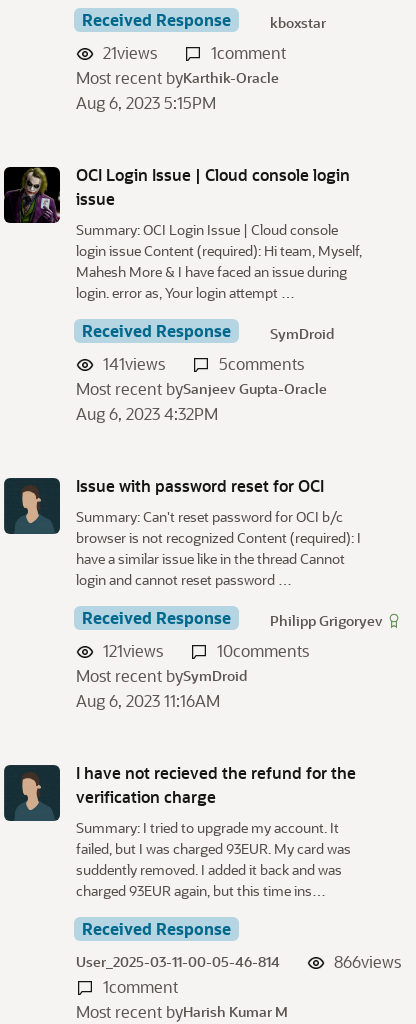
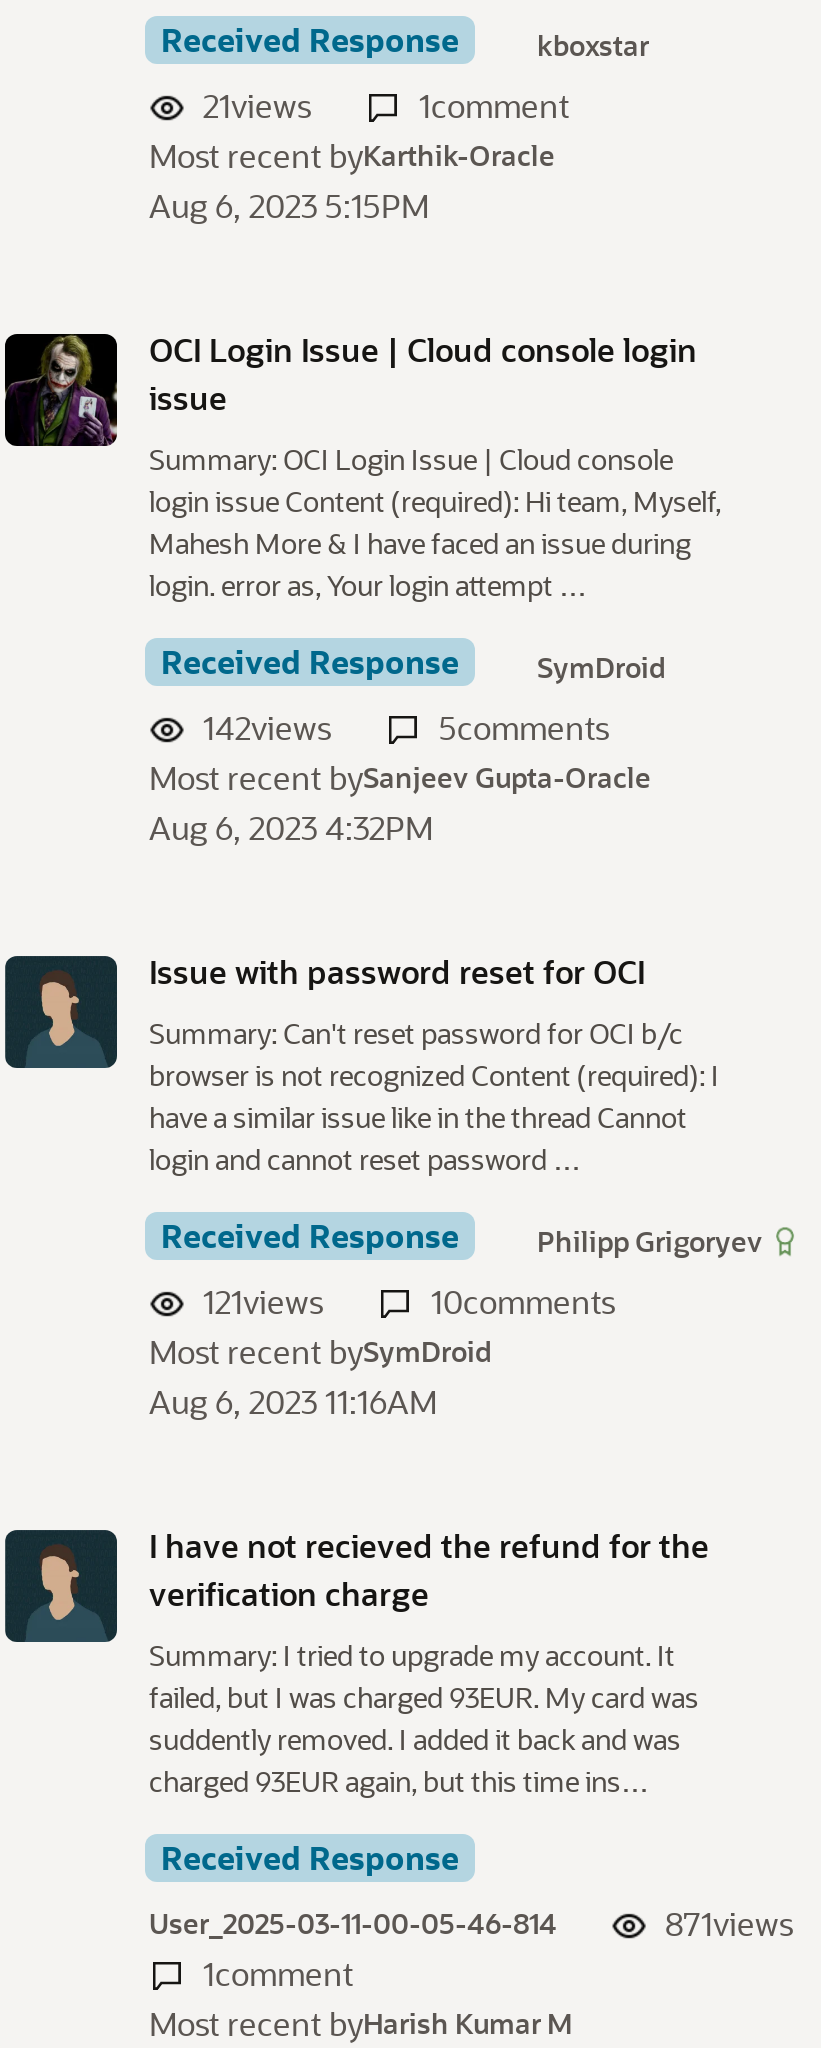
[103,352,165,373] 141views -> [203,705,331,747] 142views
[334,950,401,971] 866views -> [665,1901,793,1943] 871views

